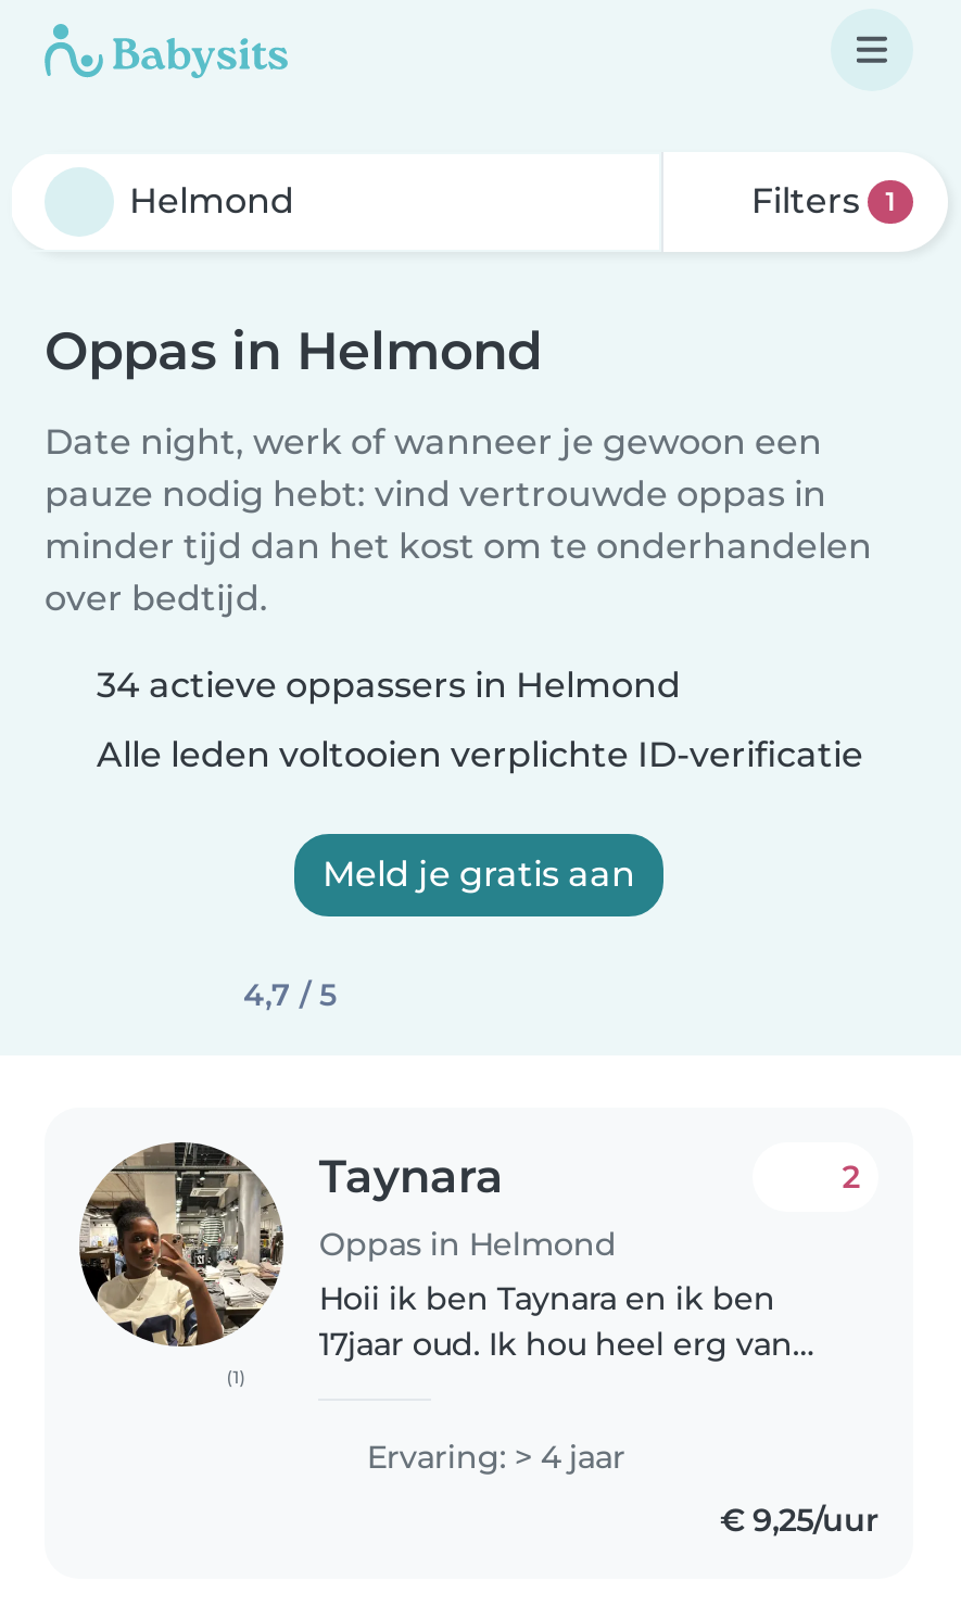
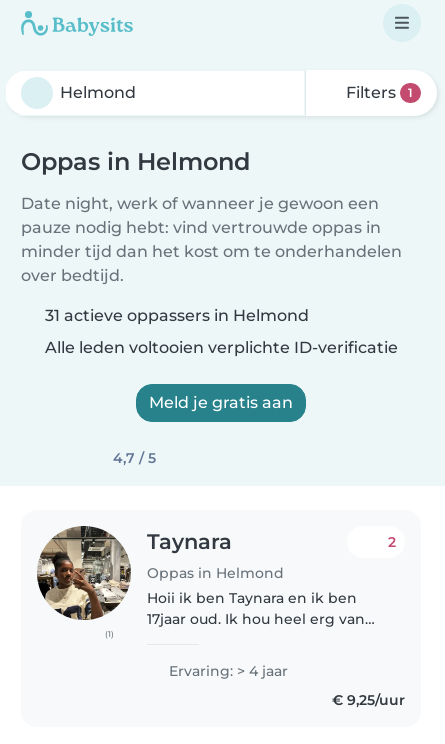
[97,665,681,706] 34 actieve oppassers in Helmond -> [45,306,309,325] 31 actieve oppassers in Helmond

